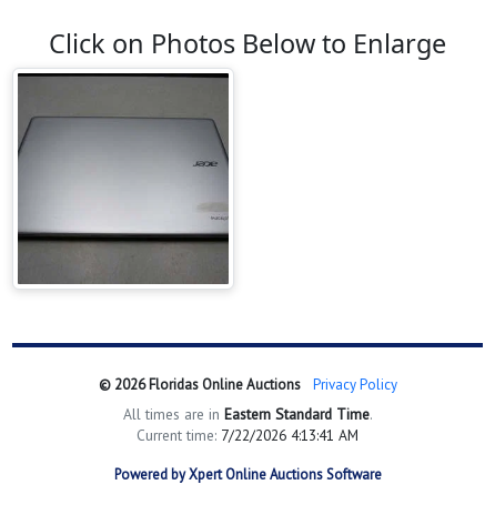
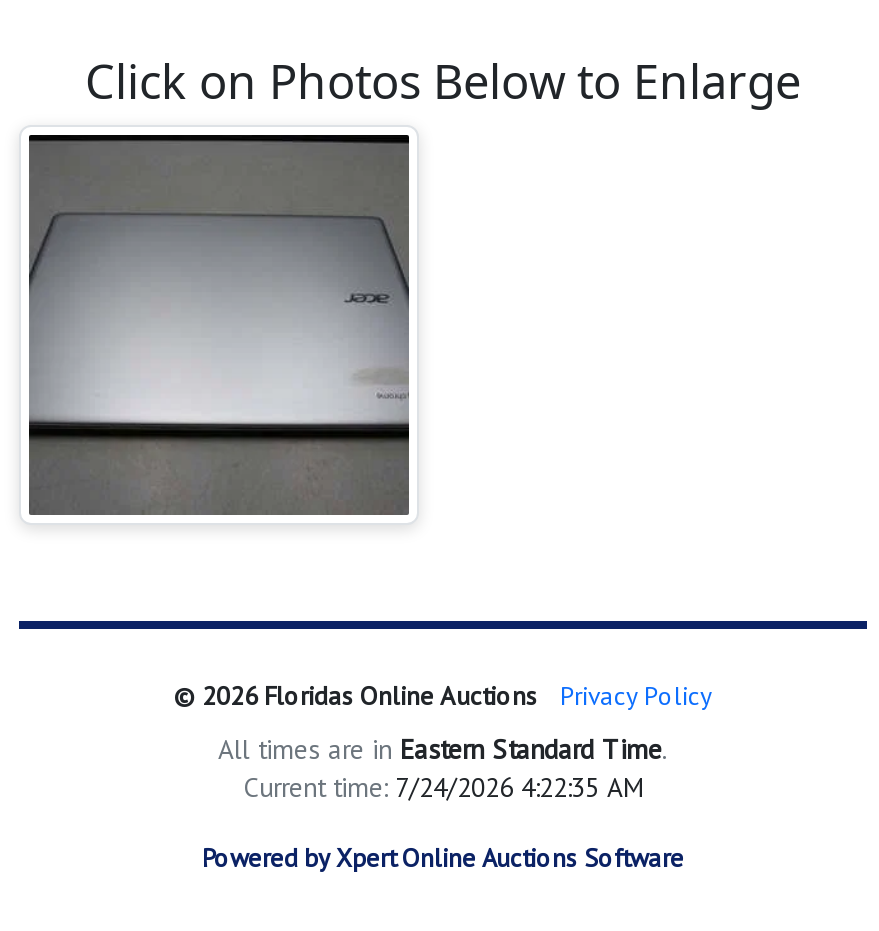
[137,425,358,445] Current time: 7/22/2026 4:13:41 AM -> [243,768,643,804] Current time: 7/24/2026 4:22:35 AM

